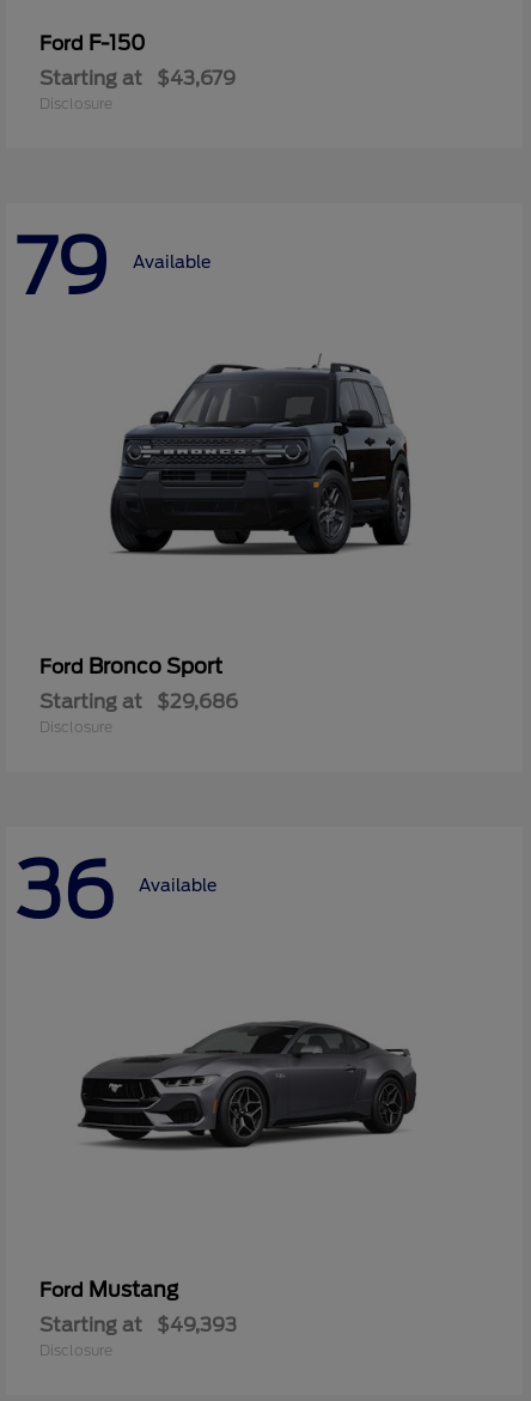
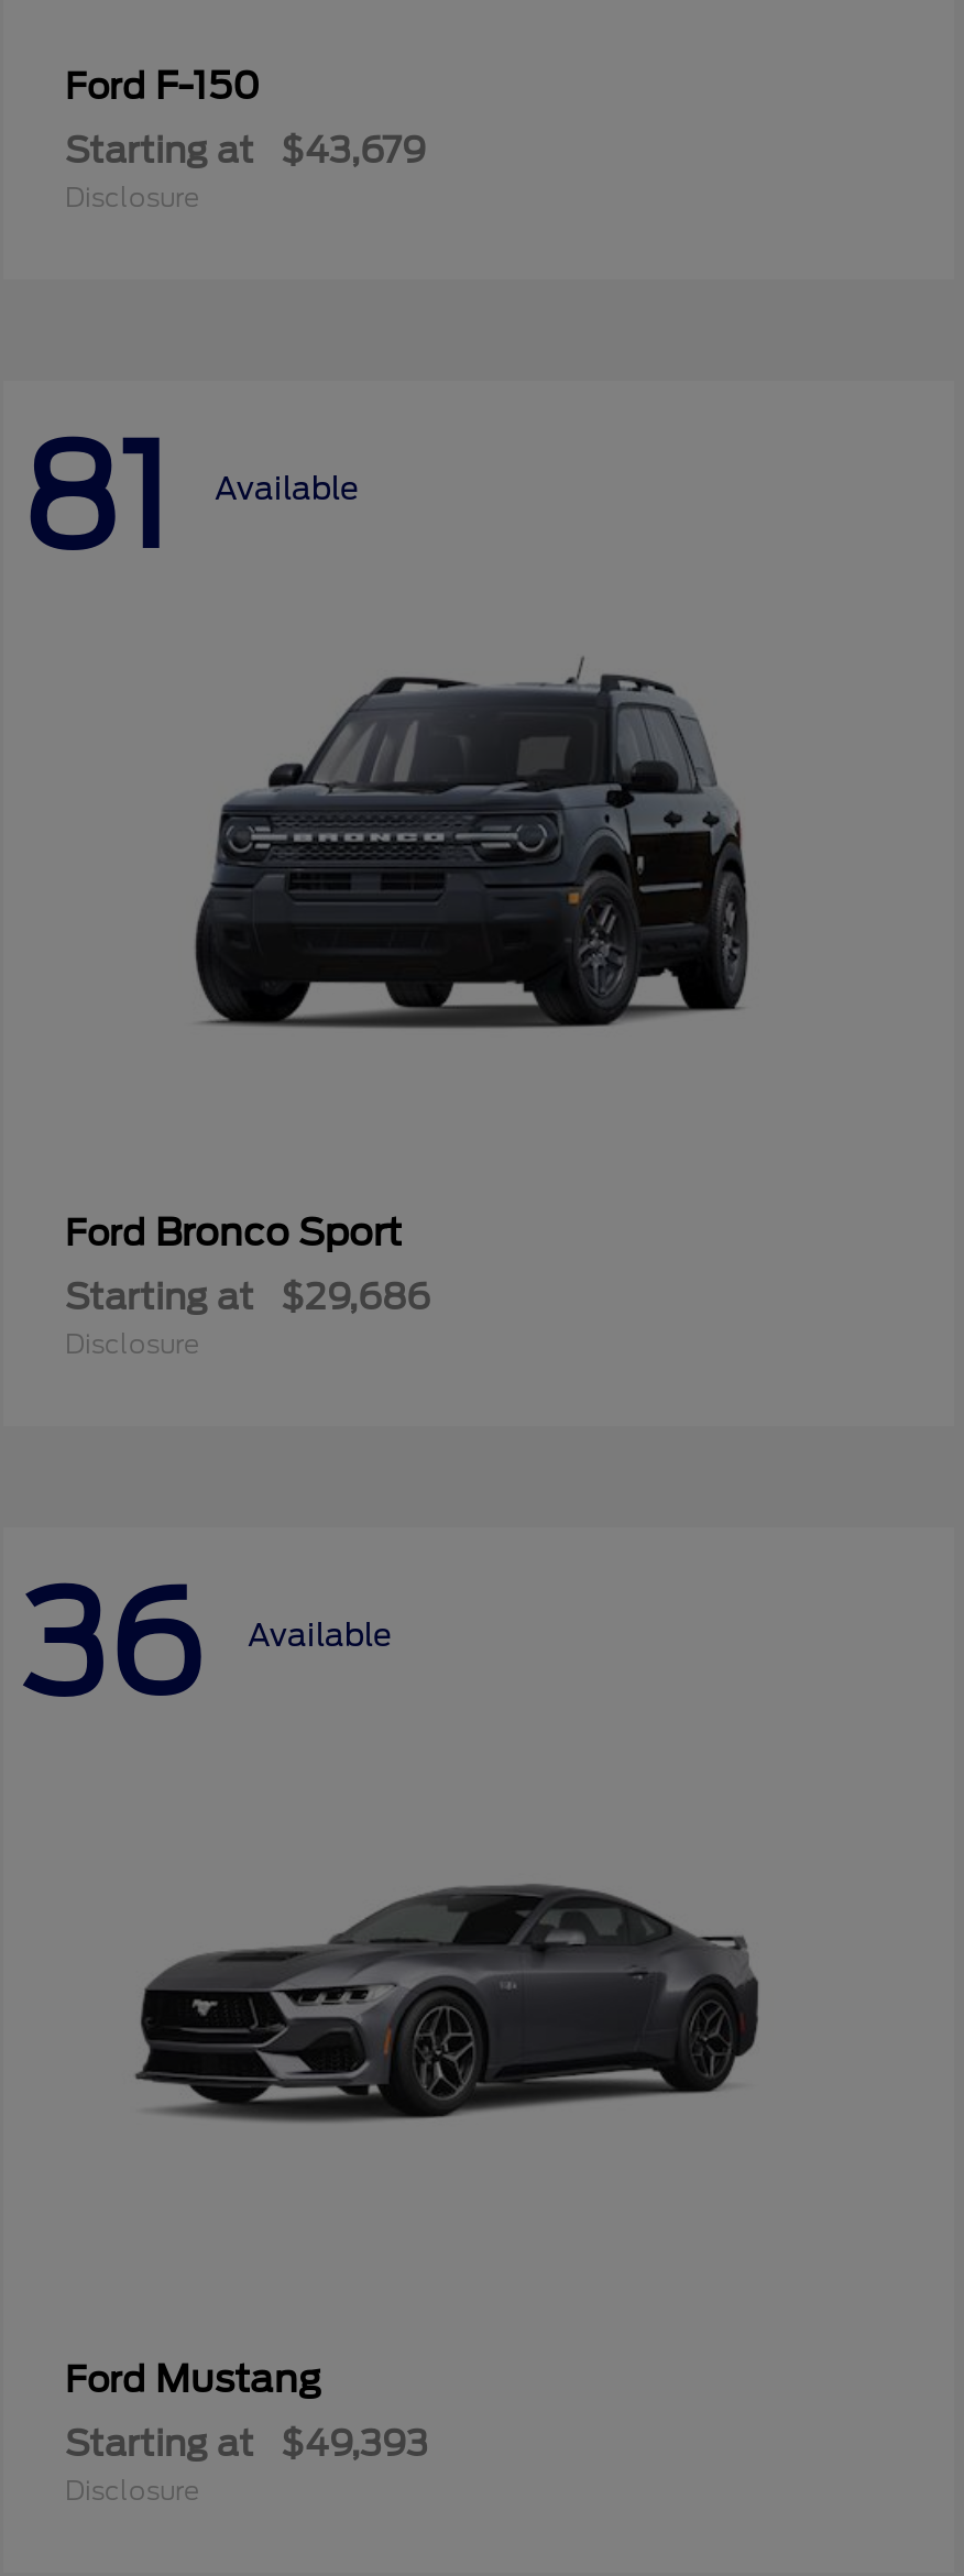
[16,221,210,312] 79 Available -> [21,413,358,581] 81 Available

